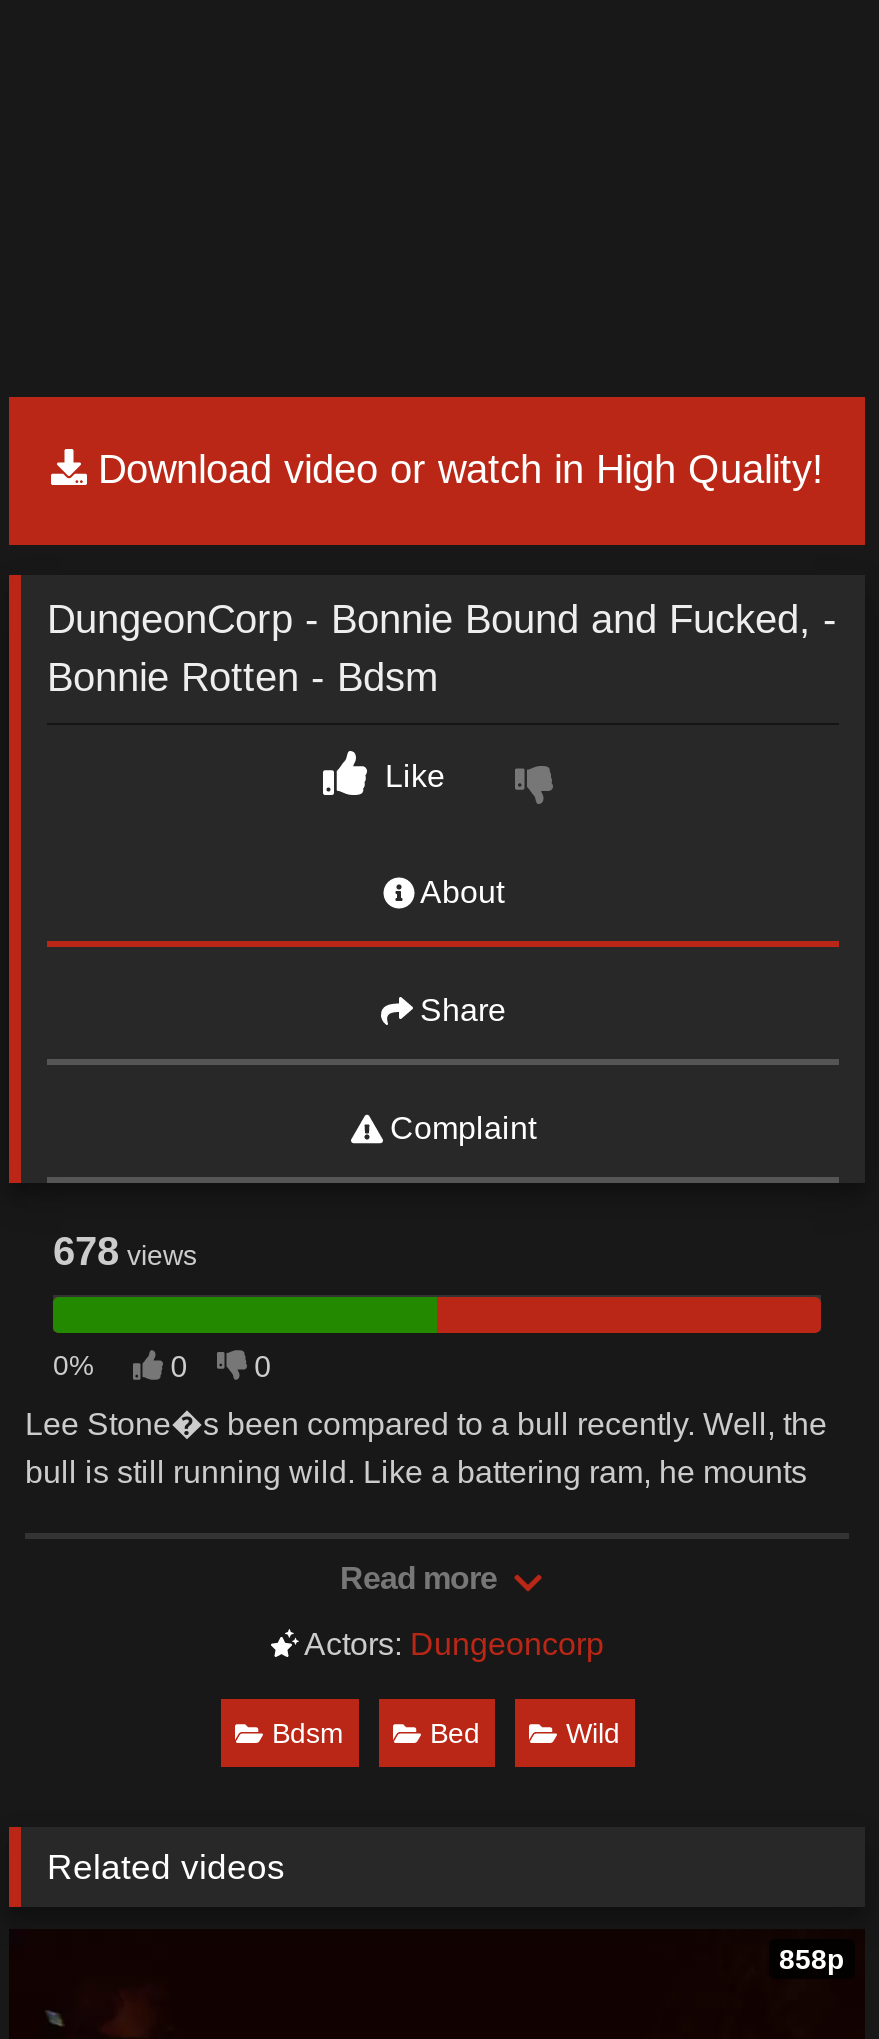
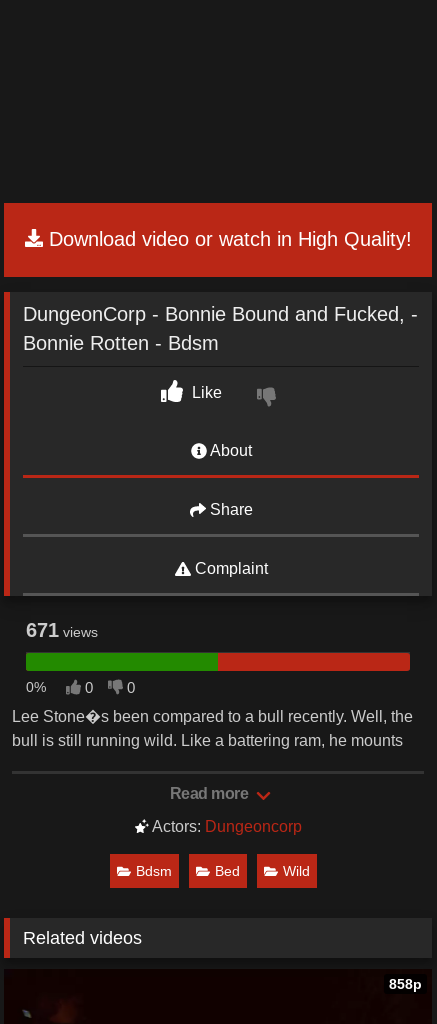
[53,1228,197,1272] 678 views -> [26,619,98,641] 671 views

